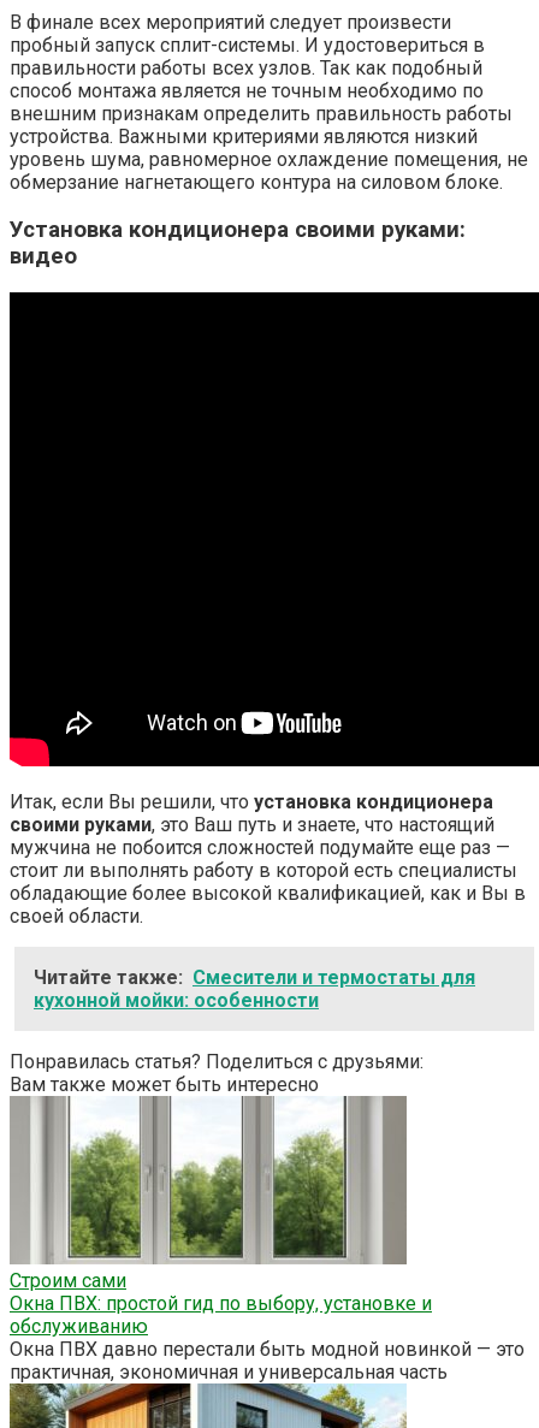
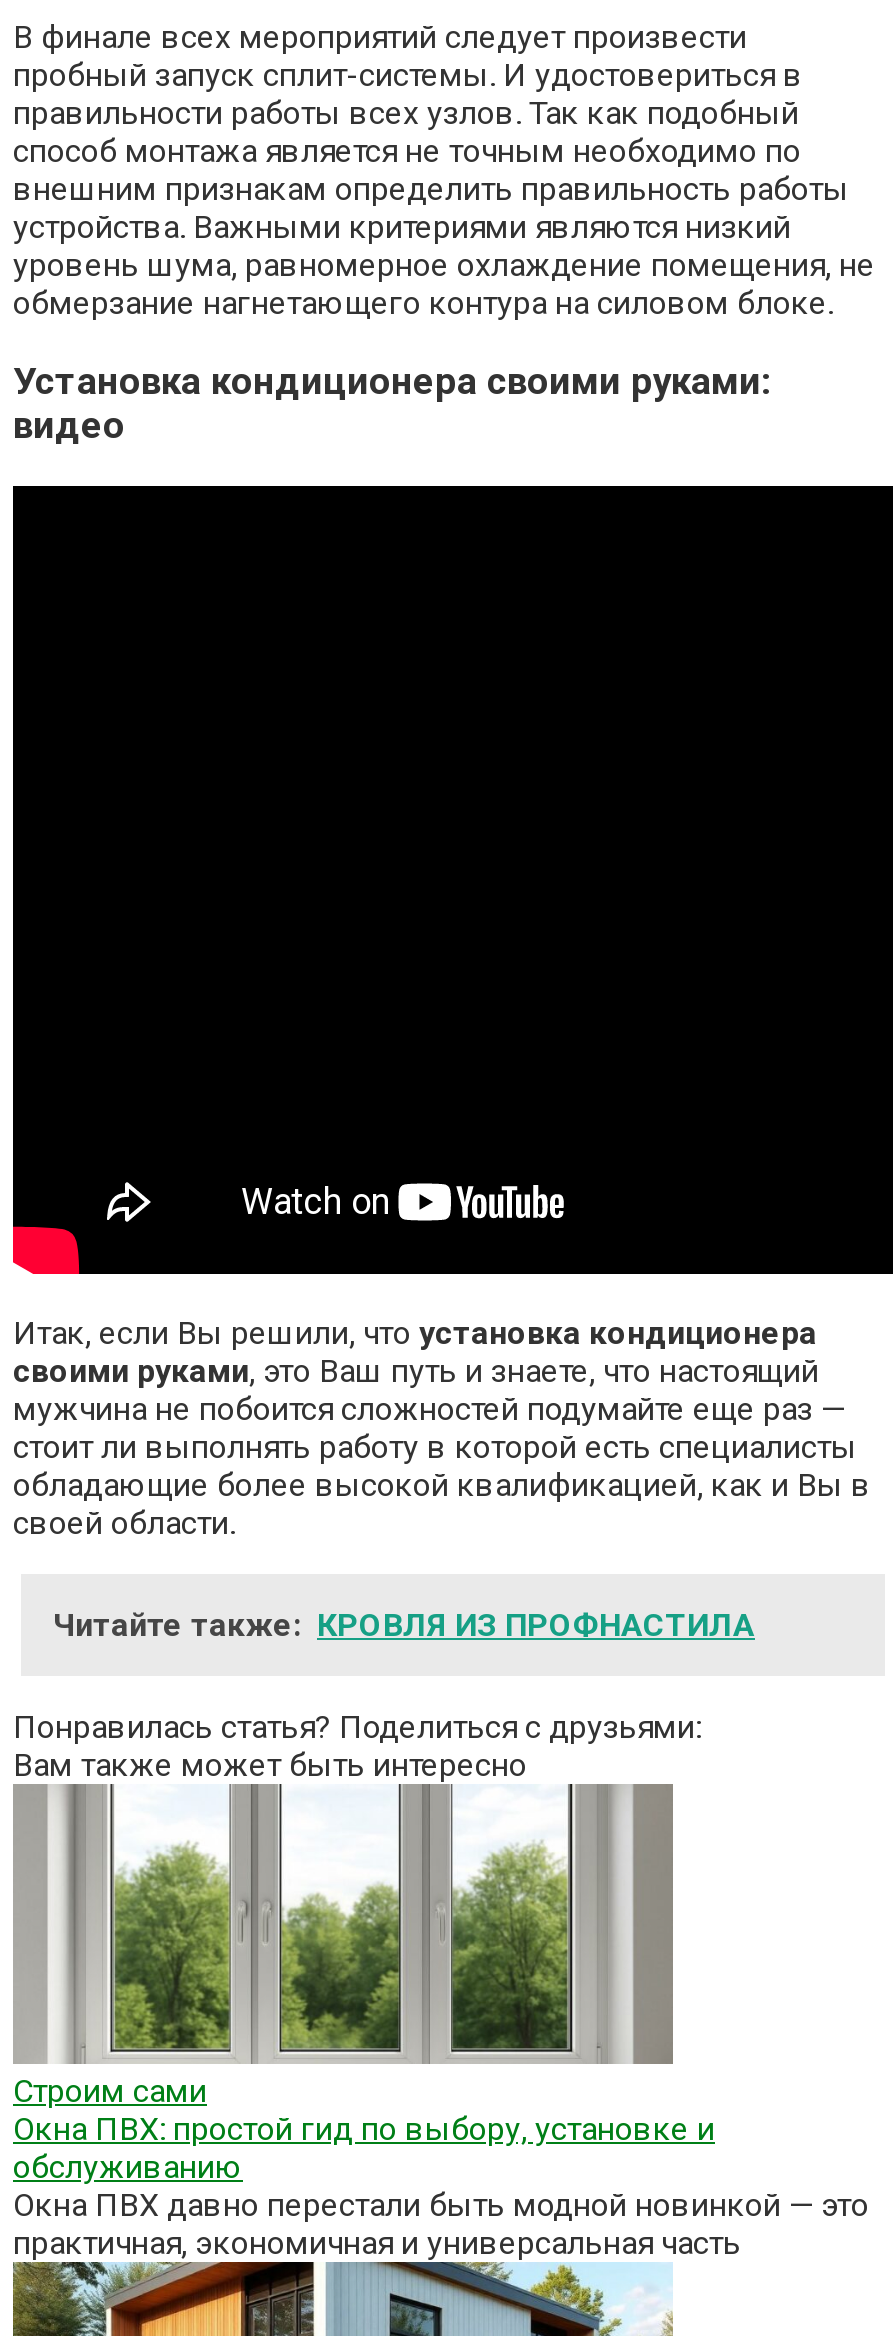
[34,965,475,1011] Читайте также: Смесители и термостаты для | кухонной мойки: особенности -> [53,1605,755,1643] Читайте также: КРОВЛЯ ИЗ ПРОФНАСТИЛА

